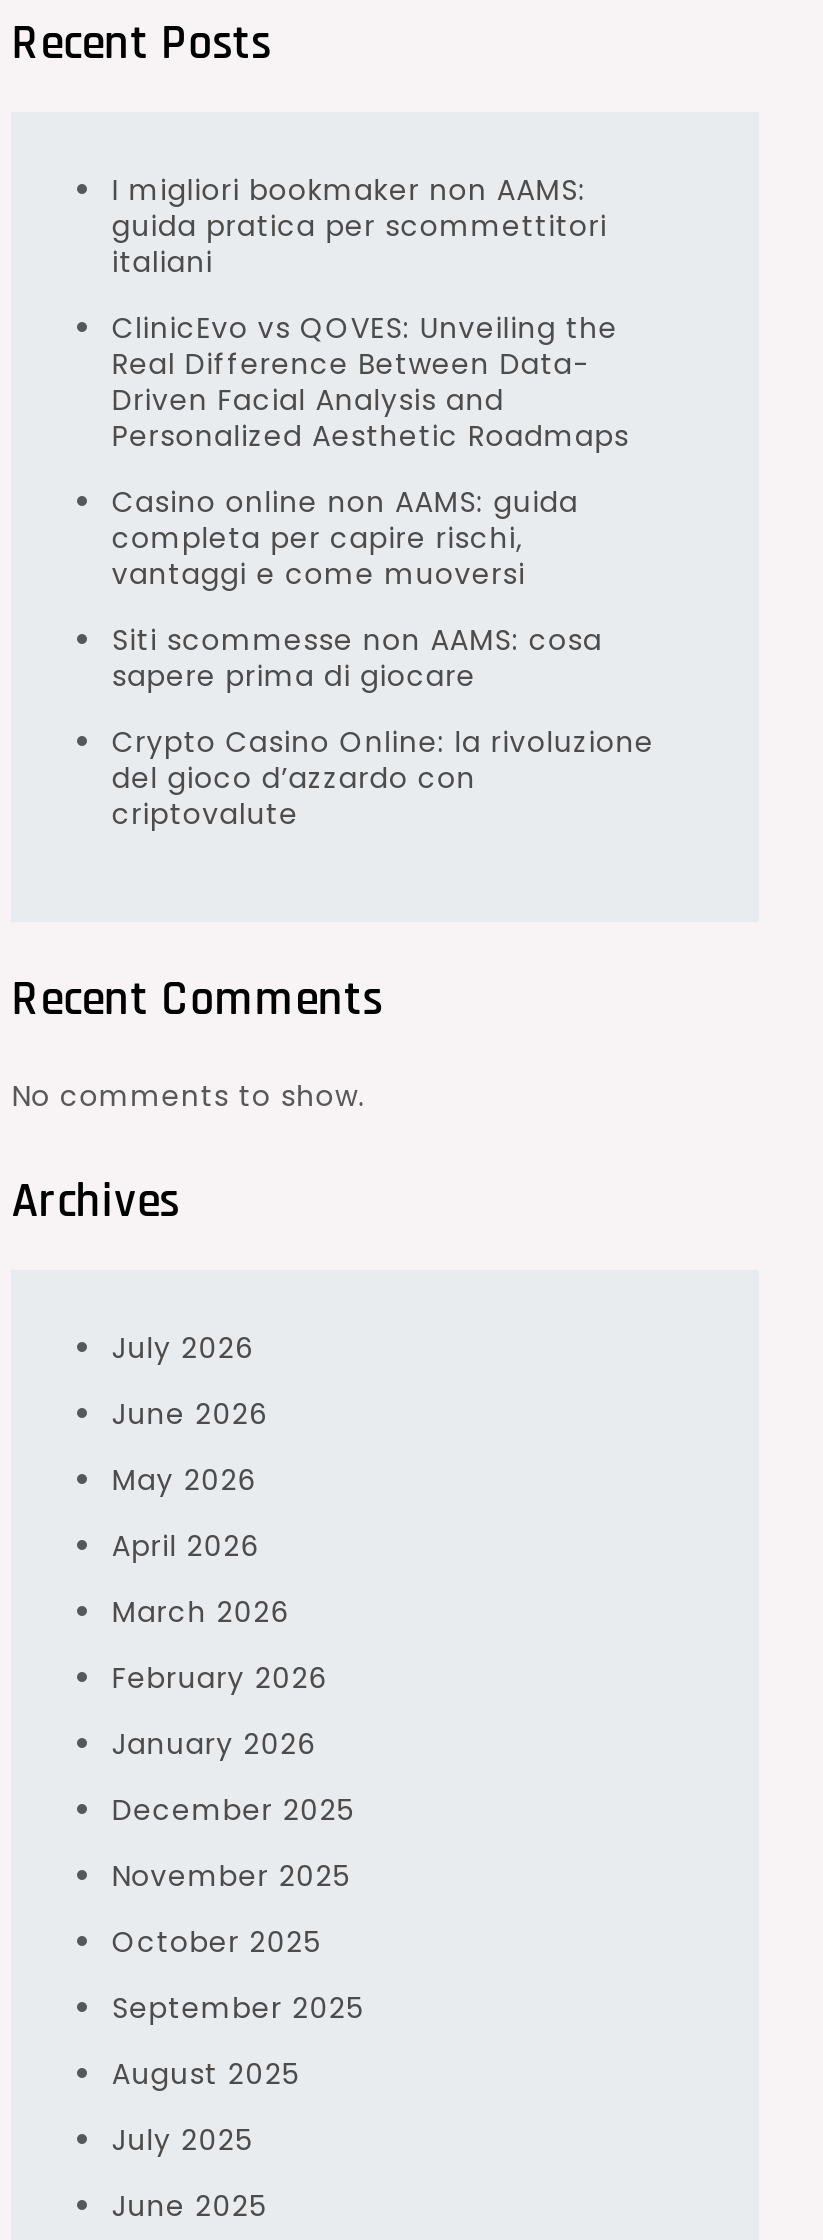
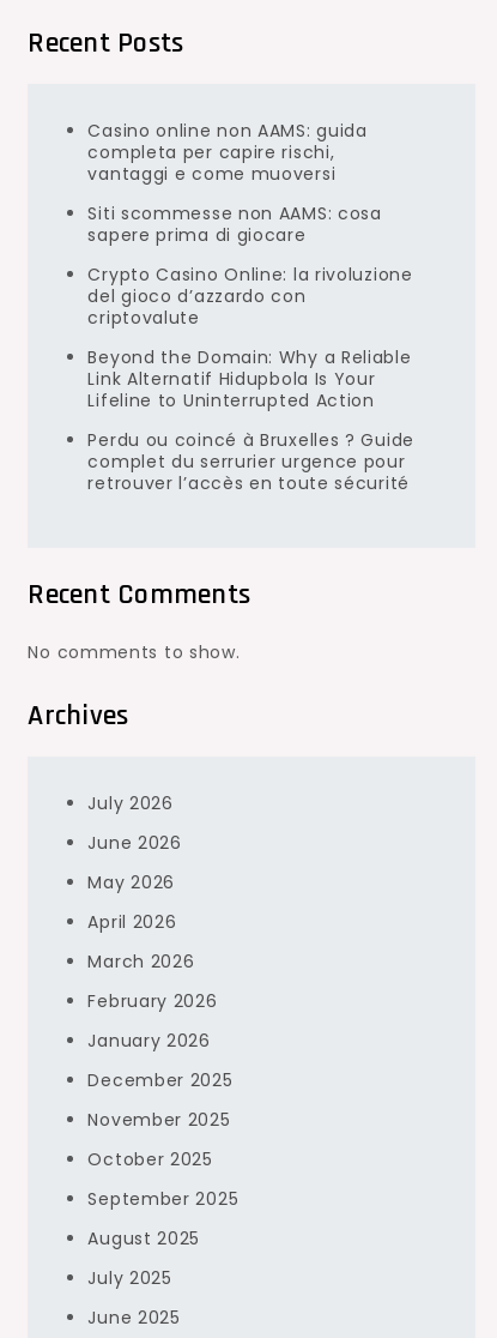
[112,170,629,456] I migliori bookmaker non AAMS: | guida pratica per scommettitori | italiani | ClinicEvo vs QOVES: Unveiling the | Real Difference Between Data- | Driven Facial Analysis and | Personalized Aesthetic Roadmaps -> none
moved [112,482,654,834] -> [88,119,413,330]: Casino online non AAMS: guida | completa per capire rischi, | vantaggi e come muoversi | Siti scommesse non AAMS: cosa | sapere prima di giocare | Crypto Casino Online: la rivoluzione | del gioco d’azzardo con | criptovalute
none -> [88,345,414,495] Beyond the Domain: Why a Reliable | Link Alternatif Hidupbola Is Your | Lifeline to Uninterrupted Action | Perdu ou coincé à Bruxelles ? Guide | complet du serrurier urgence pour | retrouver l’accès en toute sécurité

